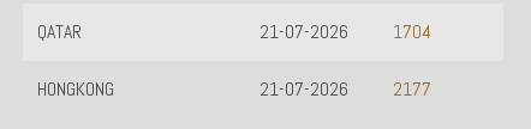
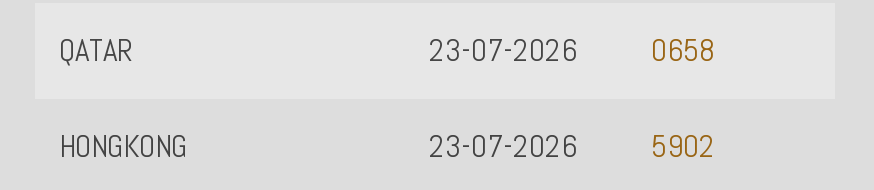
[259,20,348,44] 21-07-2026 -> [429,31,577,71] 23-07-2026
[393,21,431,45] 1704 -> [651,32,715,72] 0658
[259,78,348,101] 21-07-2026 -> [429,127,577,167] 23-07-2026
[393,78,431,102] 2177 -> [651,128,715,168] 5902

